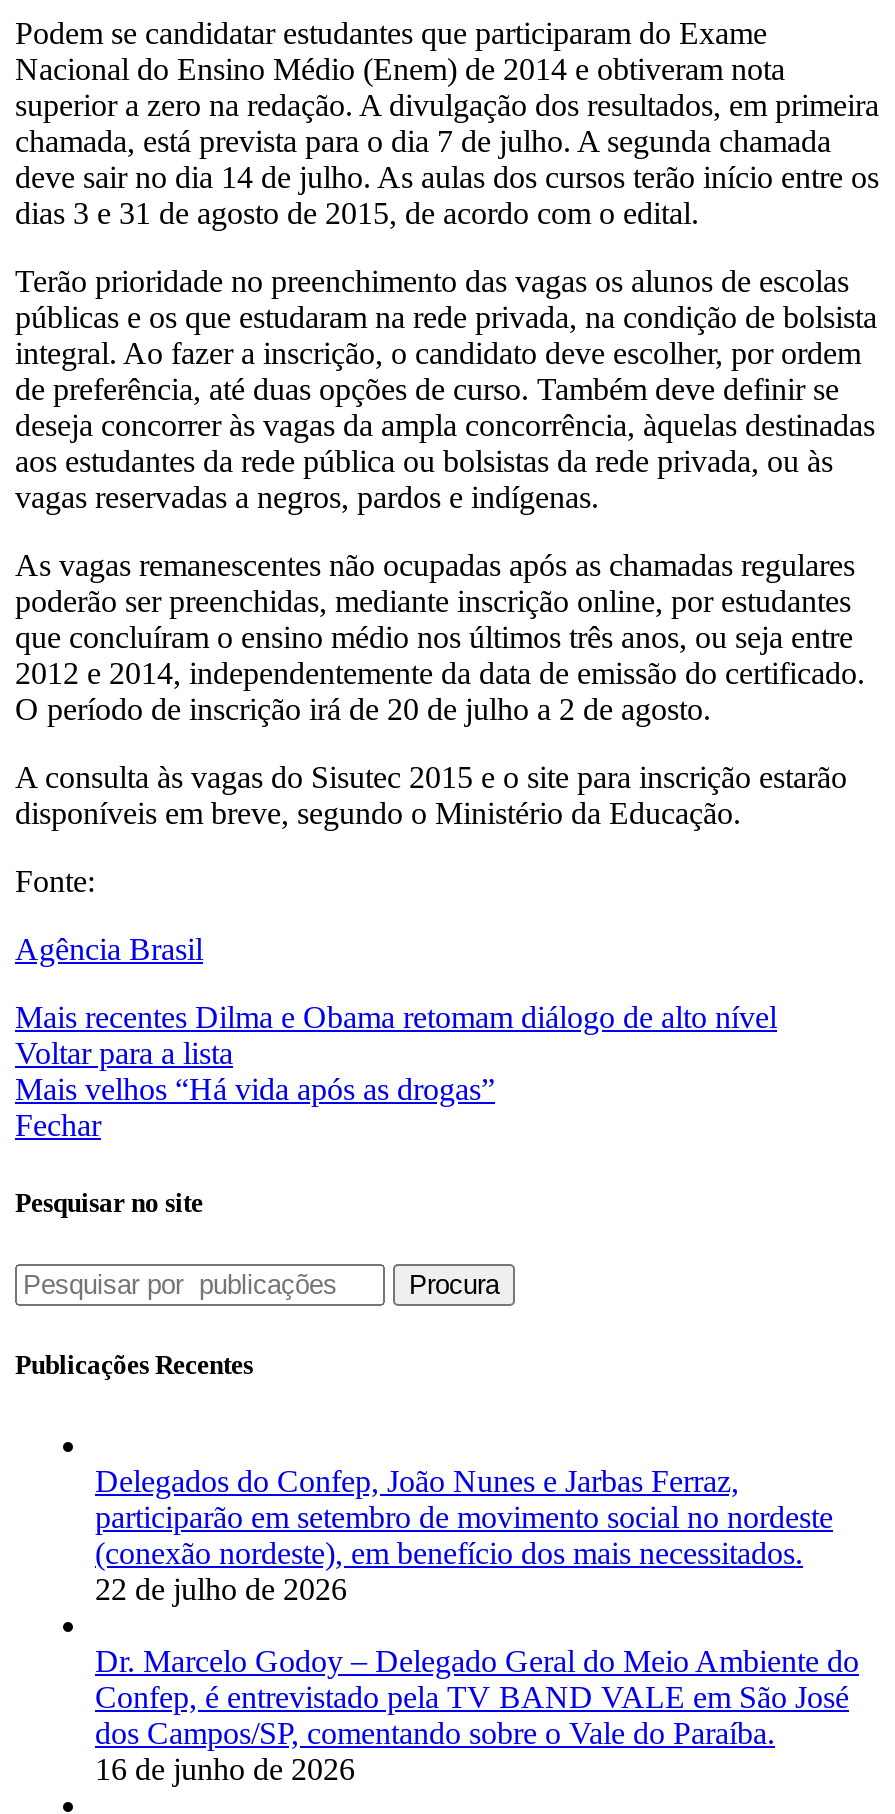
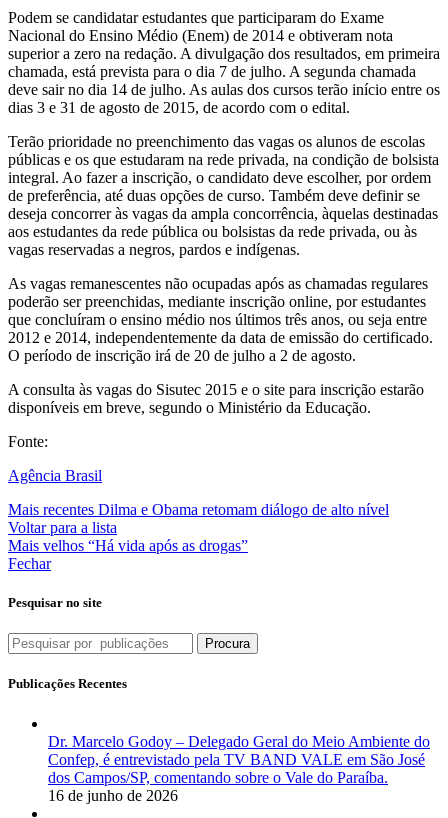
[95,1463,833,1605] Delegados do Confep, João Nunes e Jarbas Ferraz, | participarão em setembro de movimento social no nordeste | (conexão nordeste), em benefício dos mais necessitados. | 22 de julho de 2026 -> none

